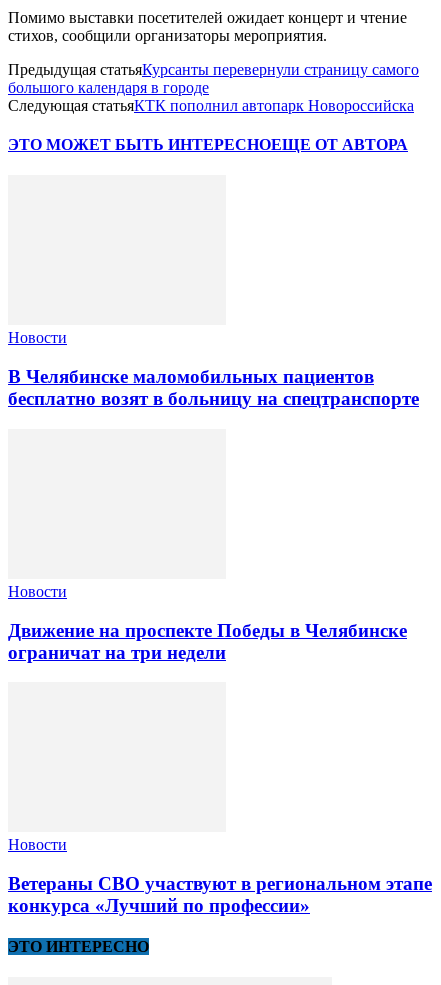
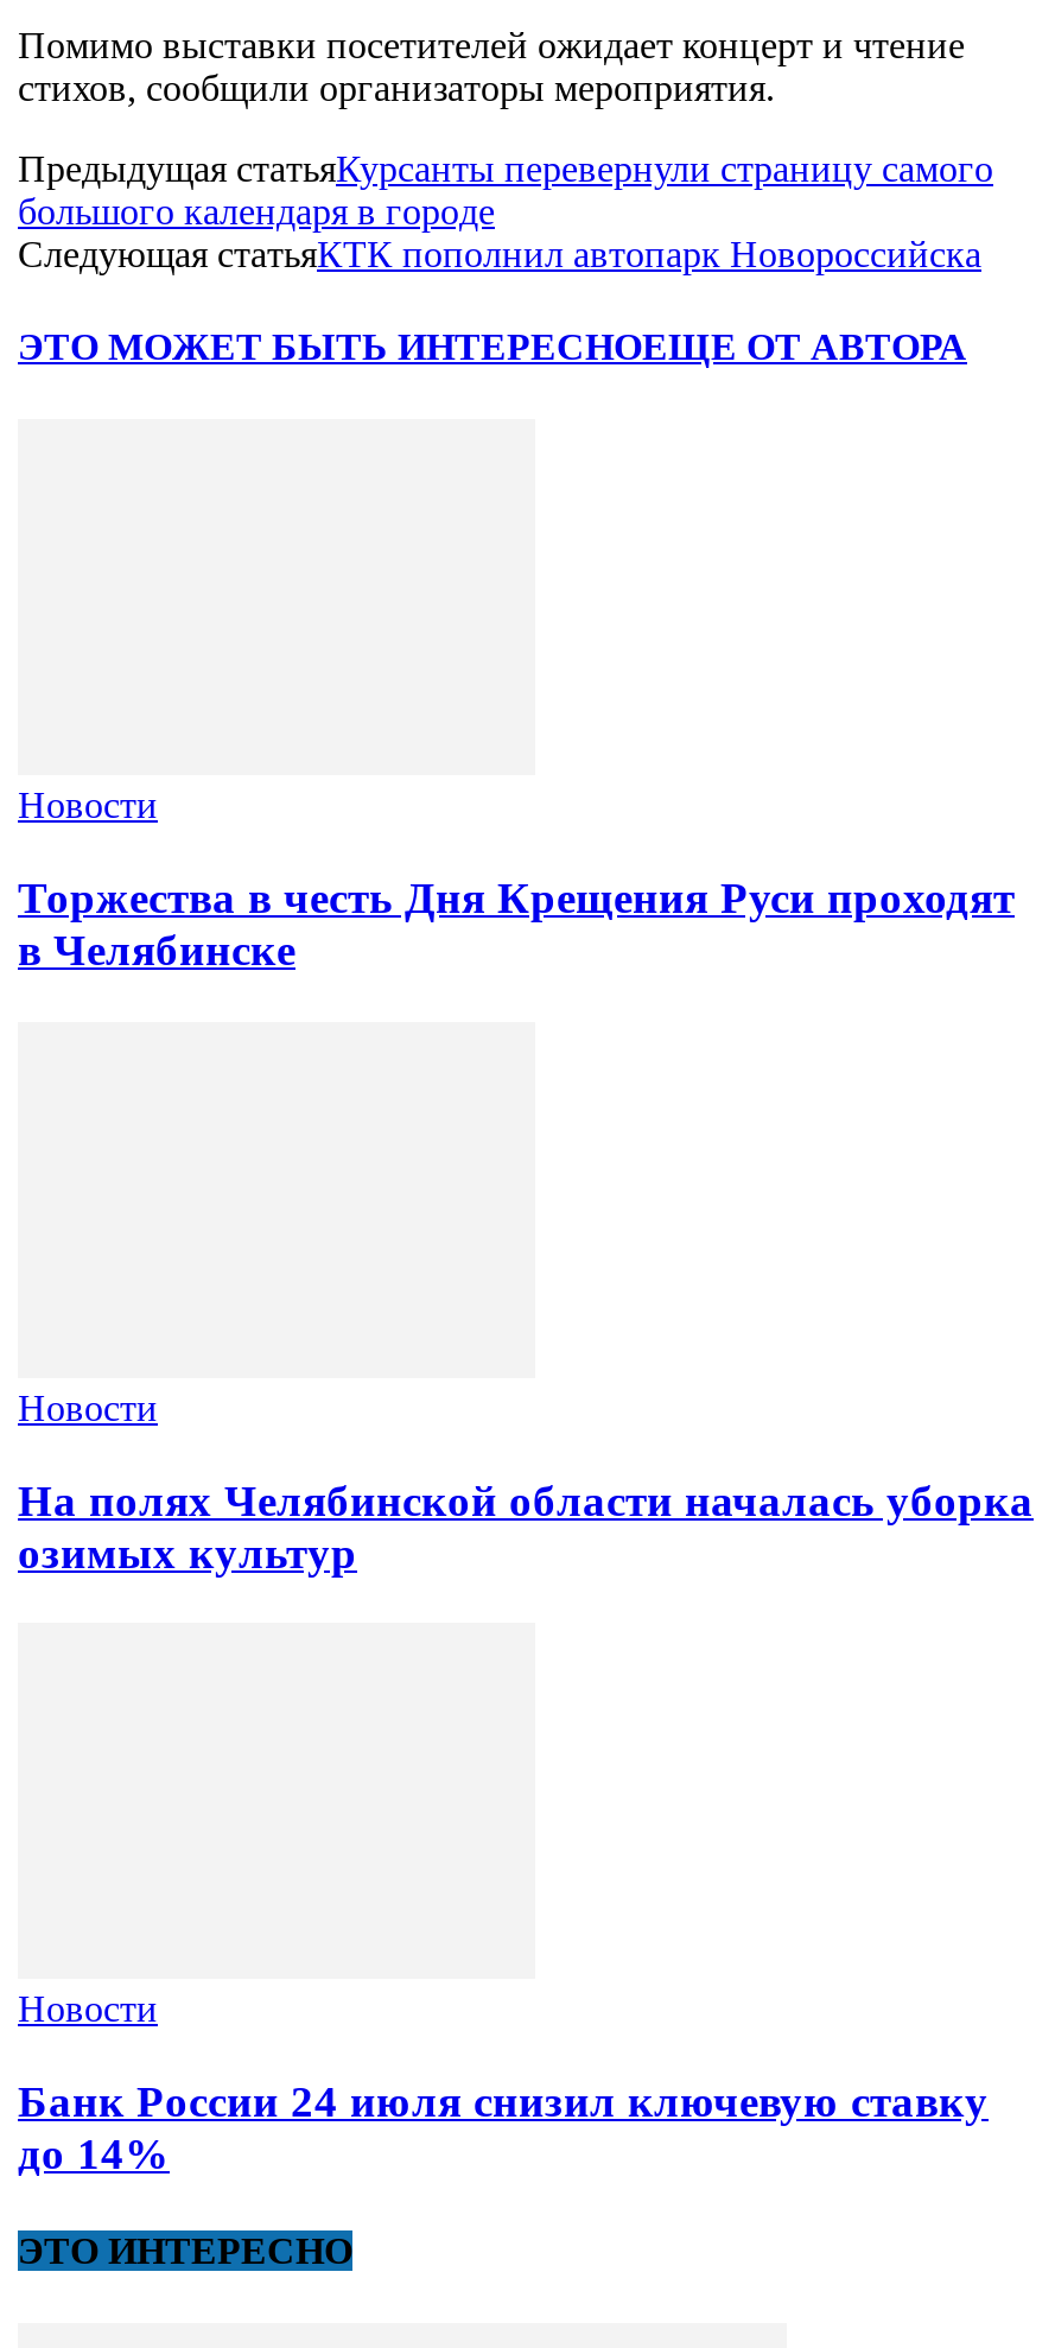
[8,366,419,409] В Челябинске маломобильных пациентов | бесплатно возят в больницу на спецтранспорте -> [18,873,1015,975] Торжества в честь Дня Крещения Руси проходят | в Челябинске
[8,619,407,662] Движение на проспекте Победы в Челябинске | ограничат на три недели -> [18,1474,1034,1576] На полях Челябинской области началась уборка | озимых культур
[8,873,432,916] Ветераны СВО участвуют в региональном этапе | конкурса «Лучший по профессии» -> [18,2076,989,2178] Банк России 24 июля снизил ключевую ставку | до 14%

